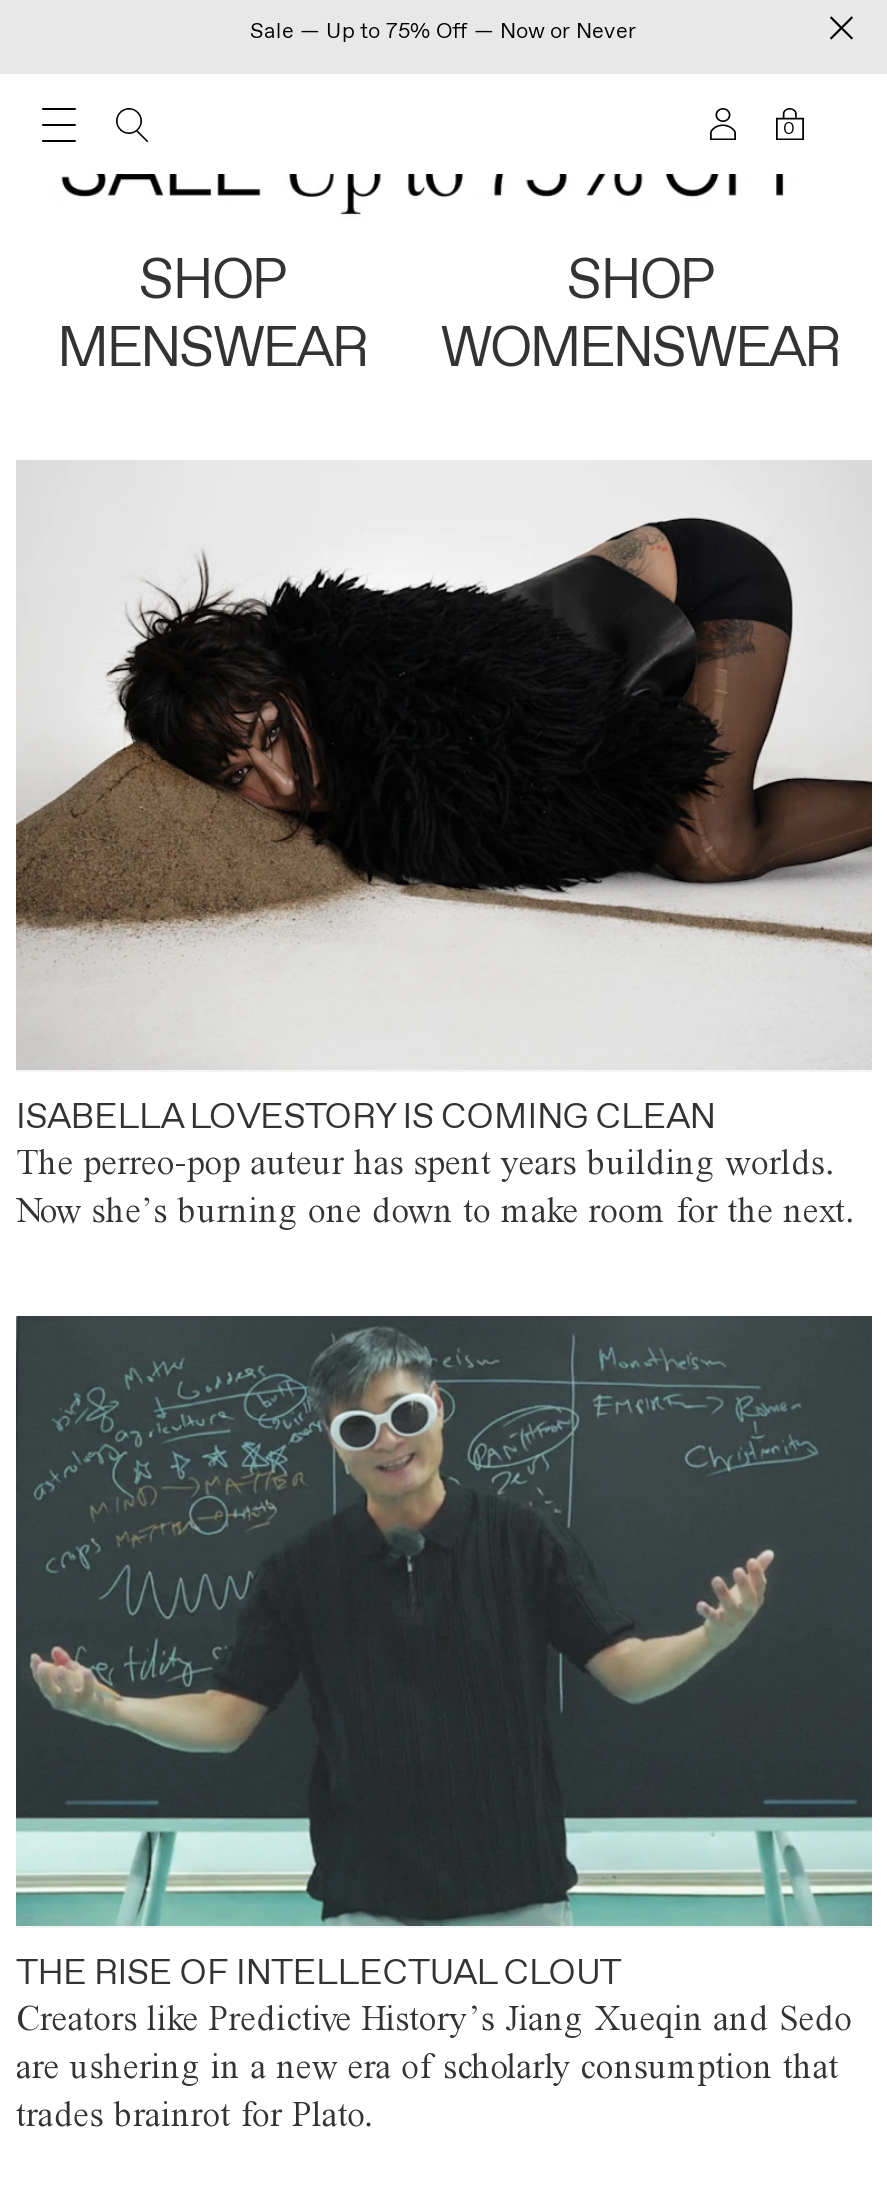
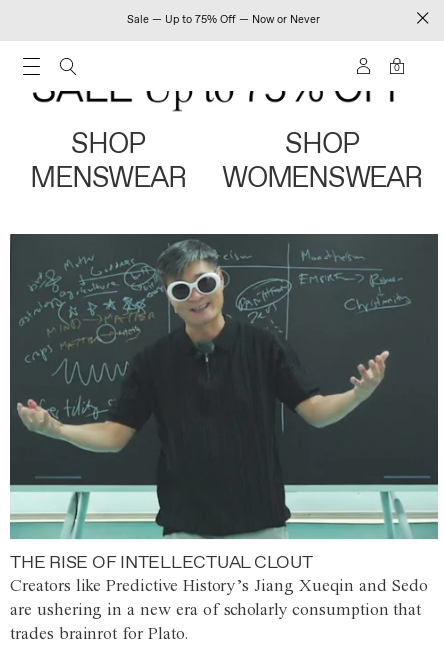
[16,516,872,1231] [image] | ISABELLA LOVESTORY IS COMING CLEAN | The perreo-pop auteur has spent years building worlds. | Now she’s burning one down to make room for the next. -> none

